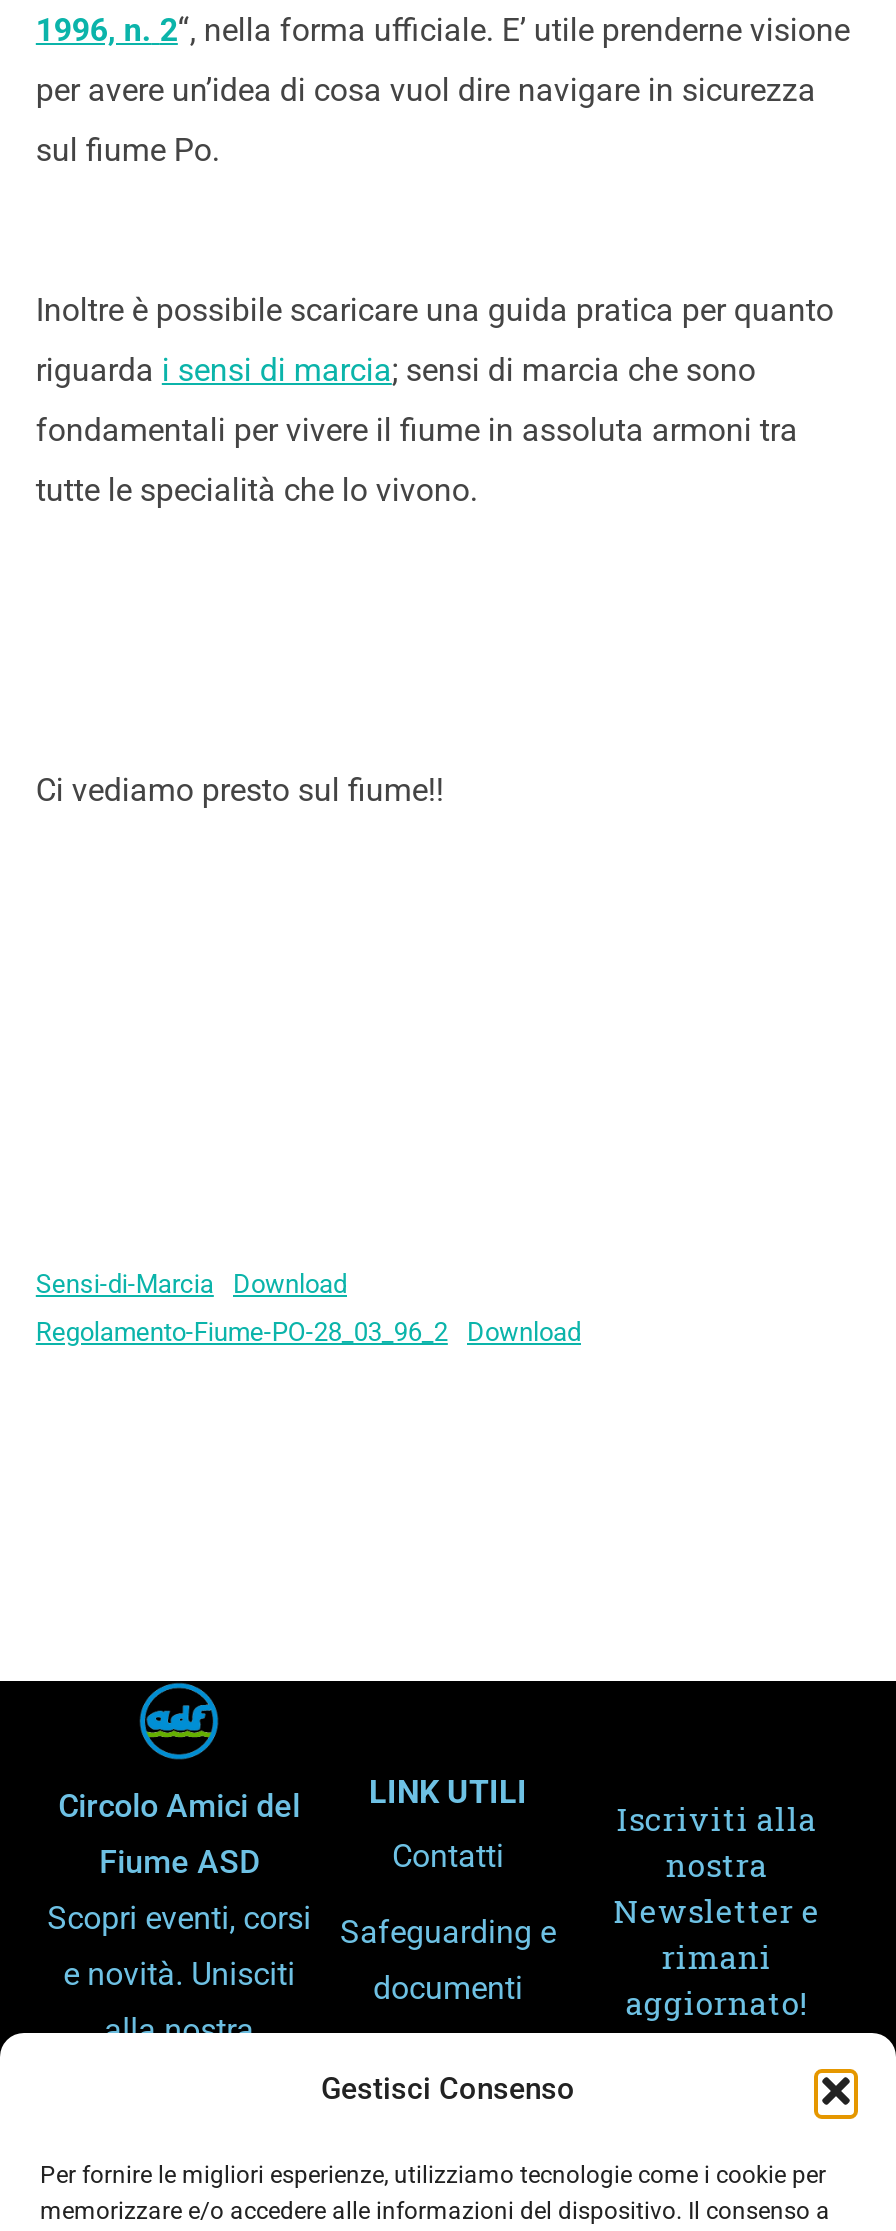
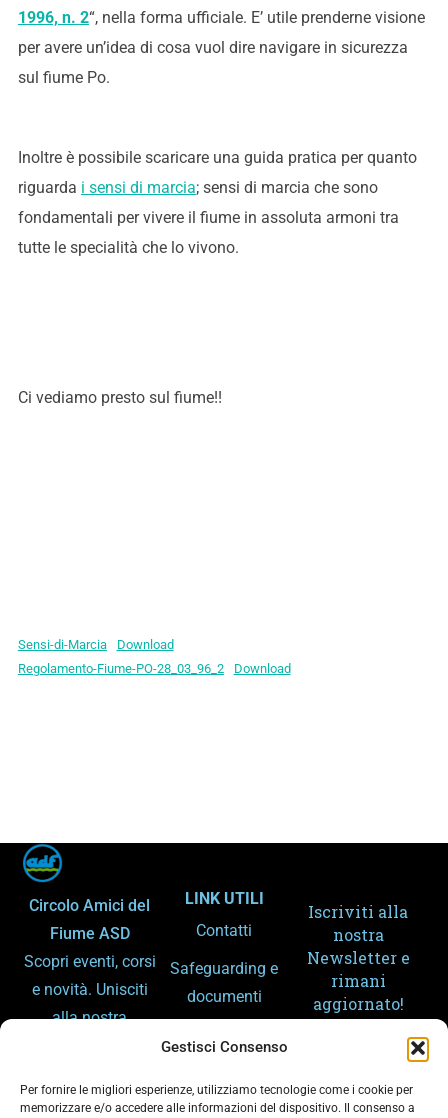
none -> [22,843,63,883] [image]
[138,1681,220,1761] [image] -> none

